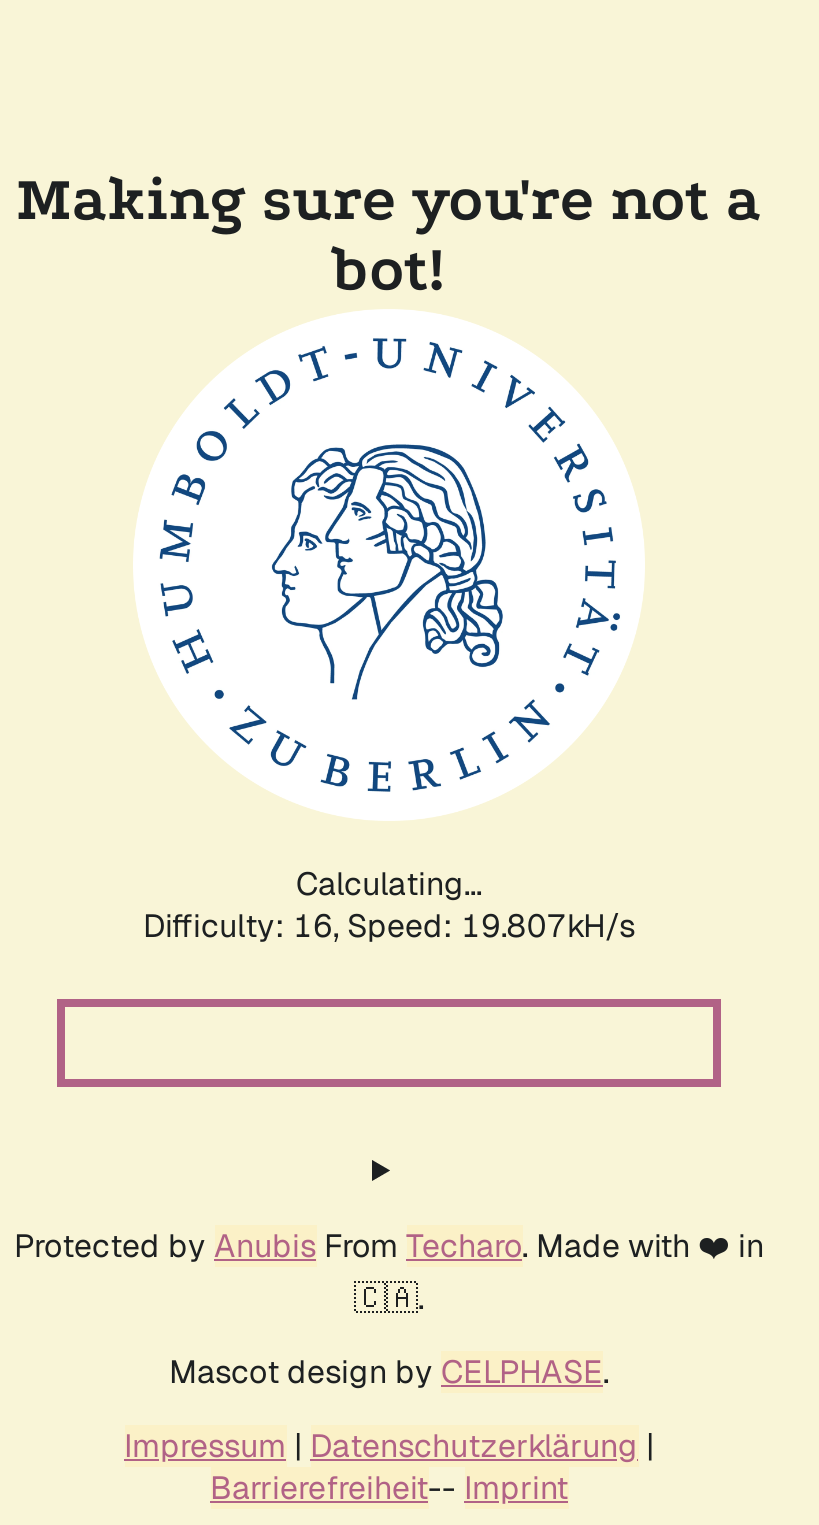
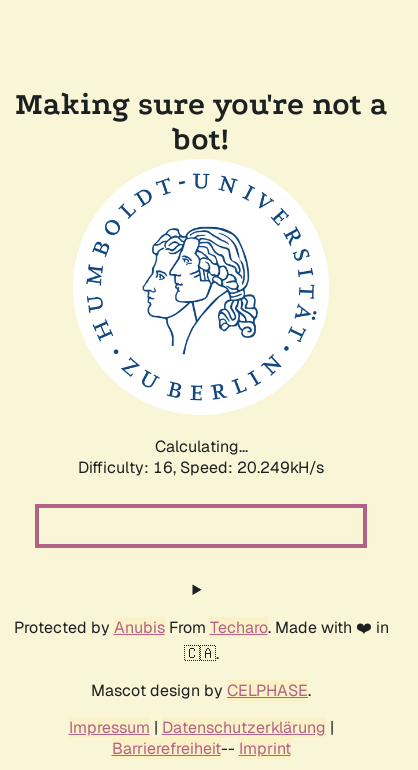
[143,905,635,947] Difficulty: 16, Speed: 19.807kH/s -> [78,457,324,478] Difficulty: 16, Speed: 20.249kH/s

